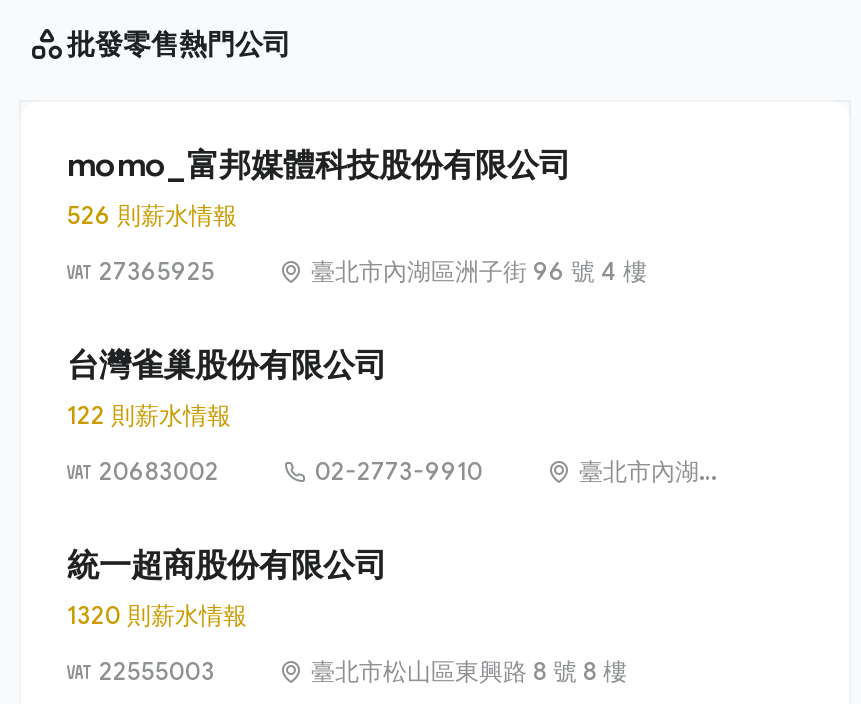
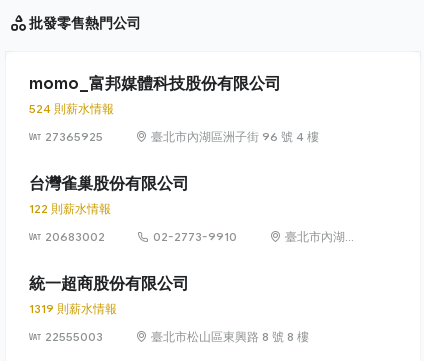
[67,200,237,230] 526 則薪水情報 -> [29,101,114,116] 524 則薪水情報
[67,600,247,630] 1320 則薪水情報 -> [29,301,117,316] 1319 則薪水情報

